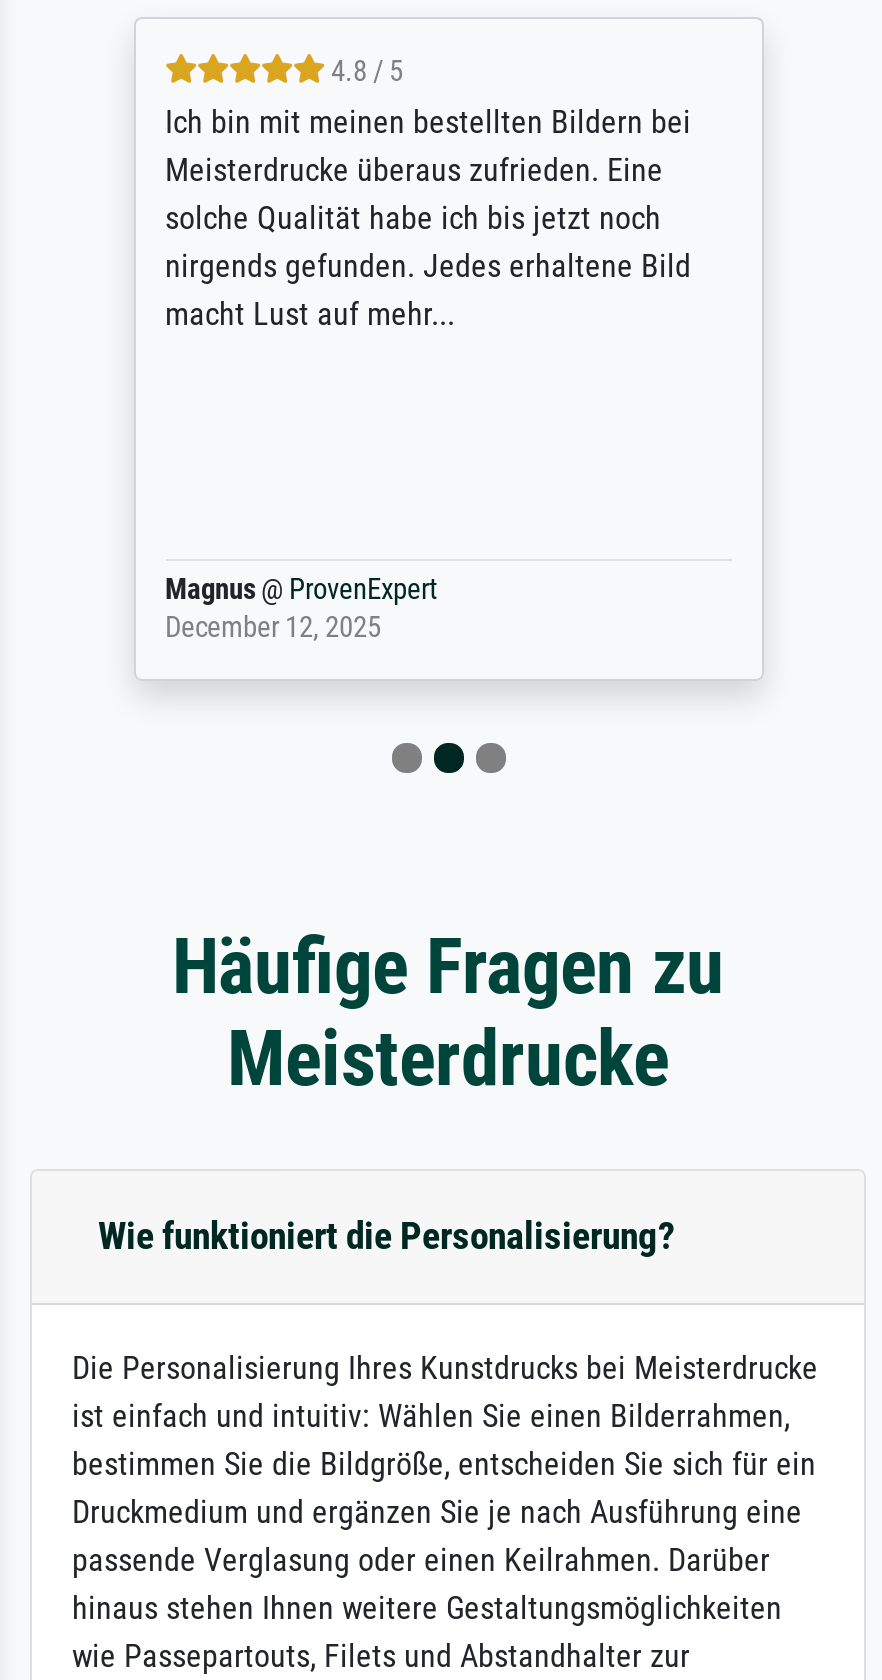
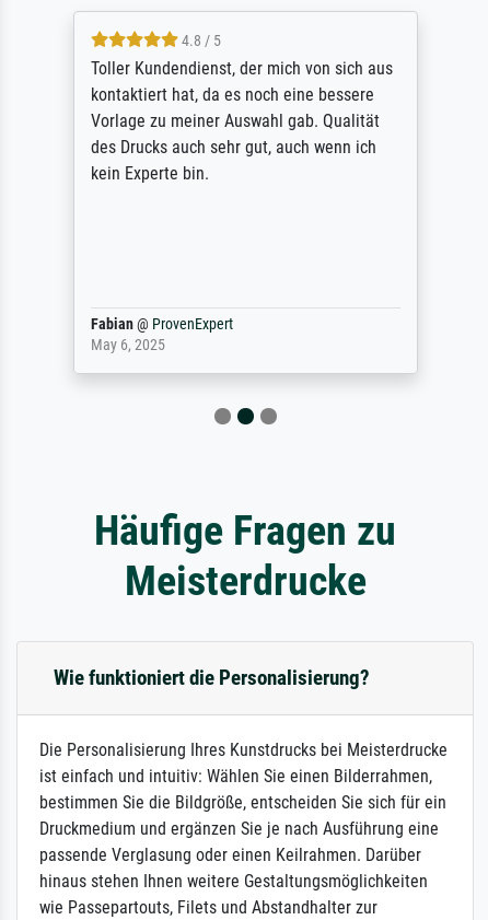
[165,103,691,333] Ich bin mit meinen bestellten Bildern bei | Meisterdrucke überaus zufrieden. Eine | solche Qualität habe ich bis jetzt noch | nirgends gefunden. Jedes erhaltene Bild | macht Lust auf mehr... -> [90,58,392,183] Toller Kundendienst, der mich von sich aus | kontaktiert hat, da es noch eine bessere | Vorlage zu meiner Auswahl gab. Qualität | des Drucks auch sehr gut, auch wenn ich | kein Experte bin.
[165,573,437,645] Magnus @ ProvenExpert | December 12, 2025 -> [90,315,233,354] Fabian @ ProvenExpert | May 6, 2025

